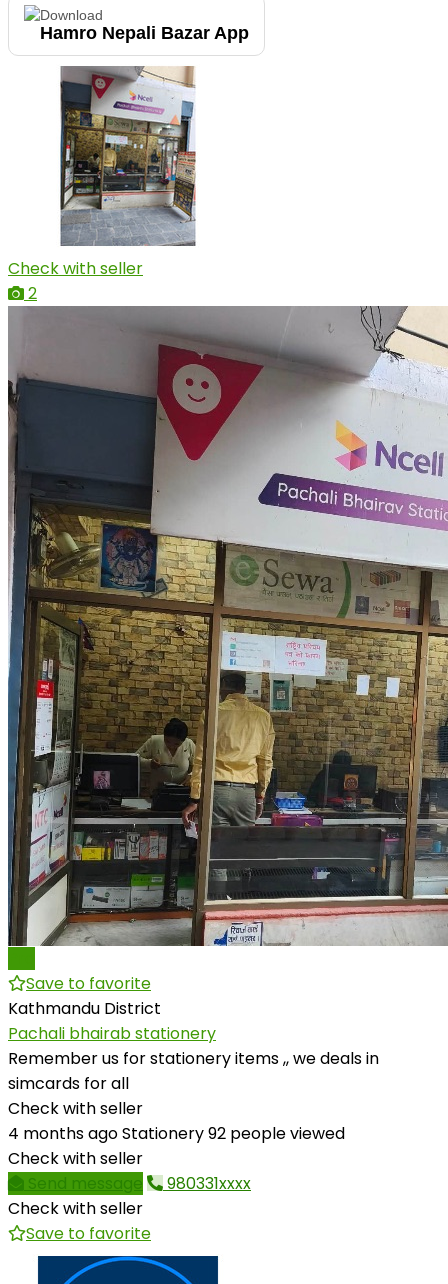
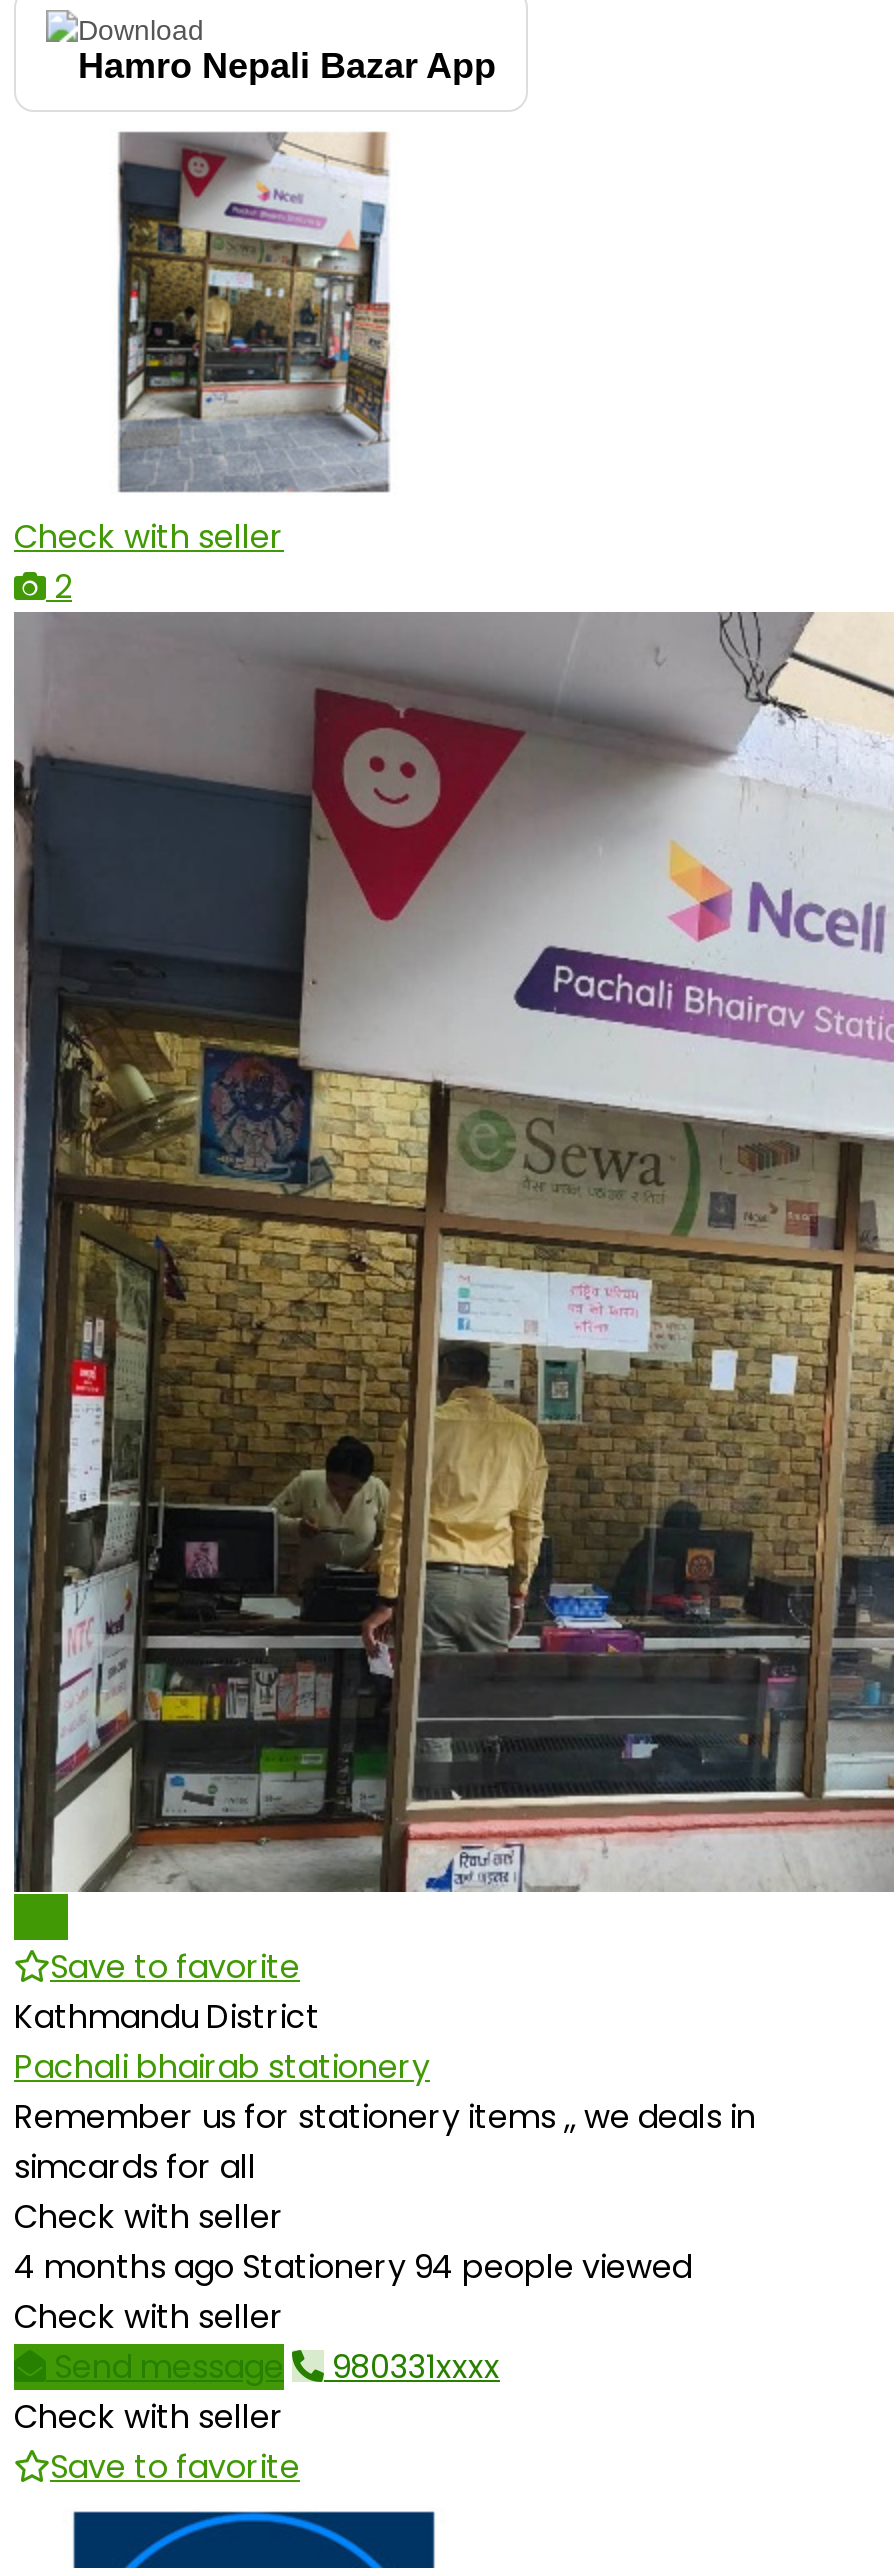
[8,1122,345,1145] 4 months ago Stationery 92 people viewed -> [14,2244,692,2290] 4 months ago Stationery 94 people viewed

